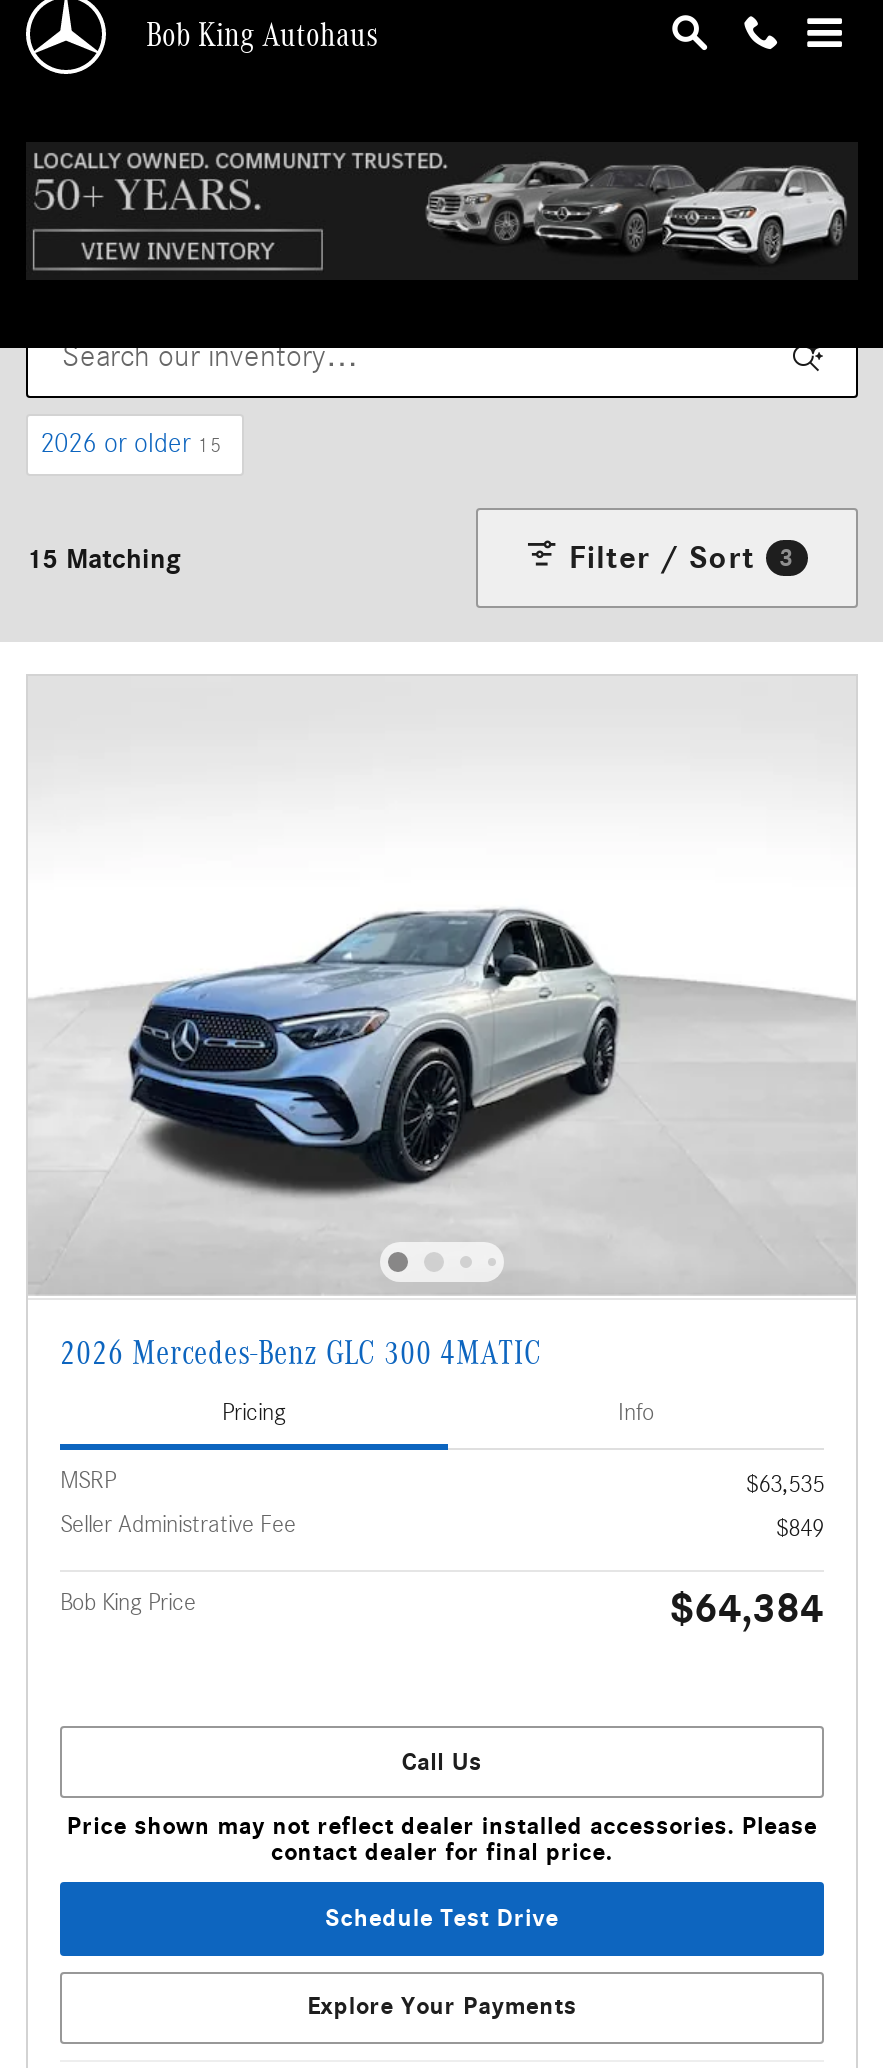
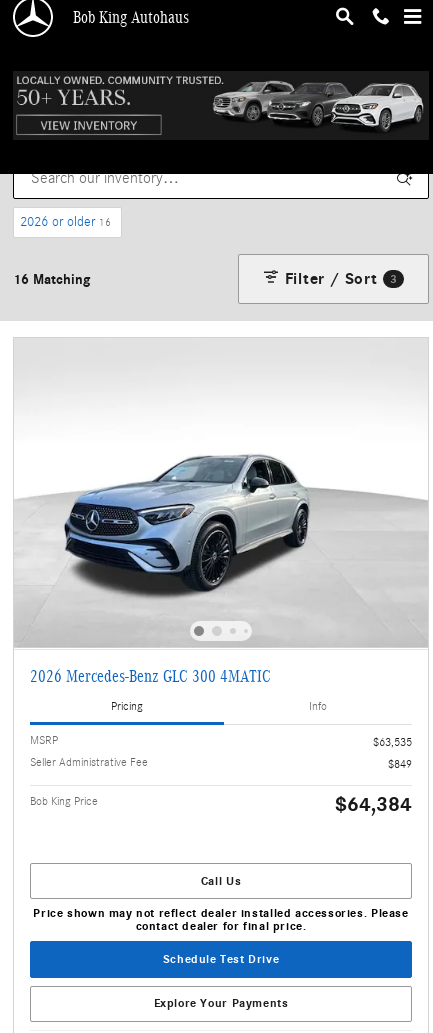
[40,428,222,460] 2026 or older 15 -> [20,214,111,230] 2026 or older 16
[26,542,180,576] 15 Matching -> [13,271,90,288] 16 Matching

